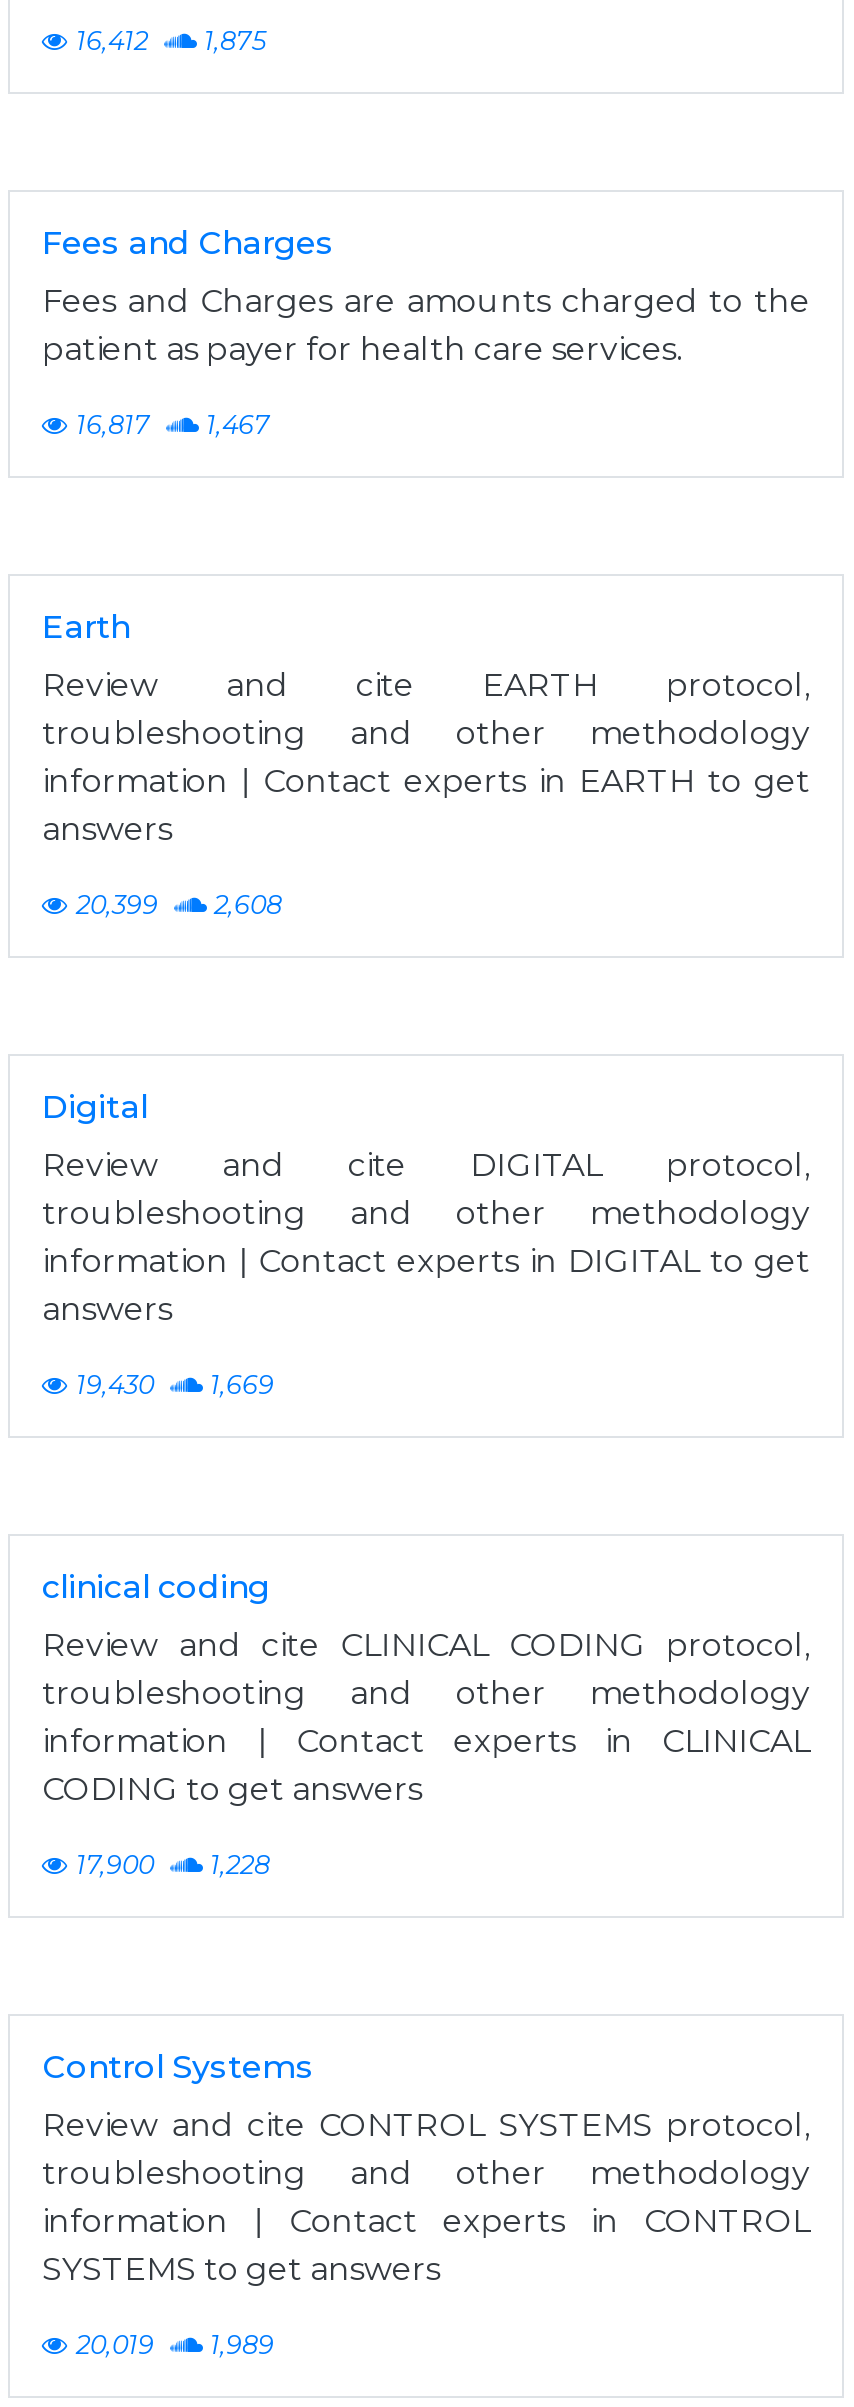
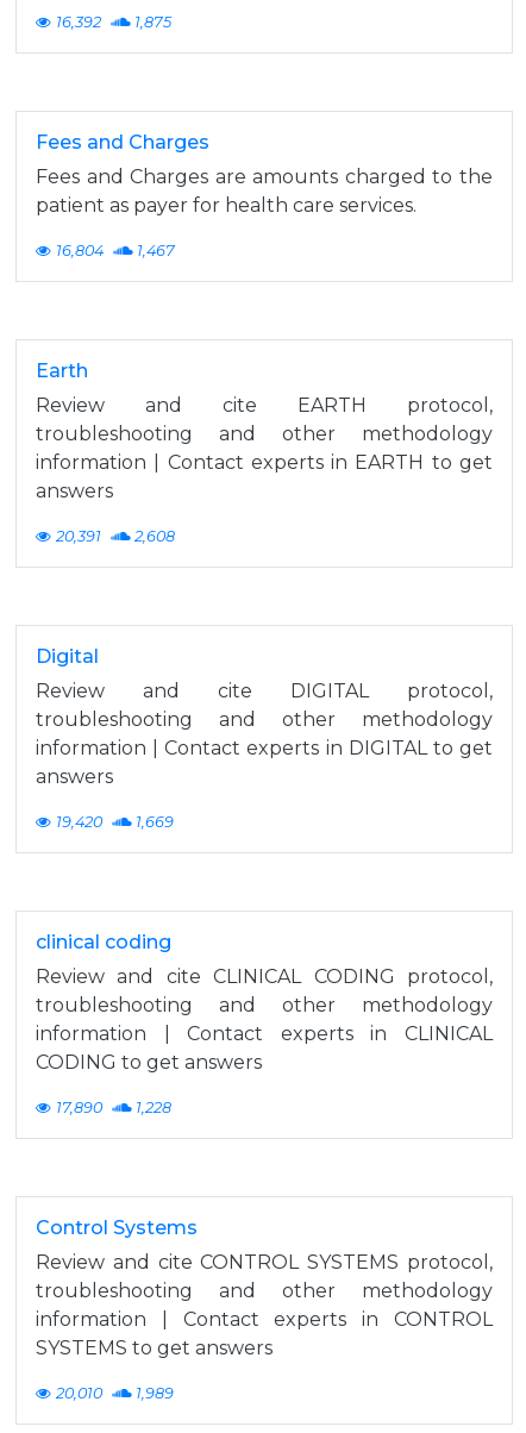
[76,25,266,55] 16,412 1,875 -> [56,13,171,31] 16,392 1,875
[76,409,270,439] 16,817 1,467 -> [56,241,175,259] 16,804 1,467
[76,889,282,919] 20,399 2,608 -> [56,527,175,545] 20,391 2,608
[76,1369,274,1399] 19,430 1,669 -> [56,813,174,830] 19,420 1,669
[76,1849,270,1879] 17,900 1,228 -> [56,1098,171,1116] 17,890 1,228
[76,2329,274,2359] 20,019 1,989 -> [56,1384,174,1402] 20,010 1,989

